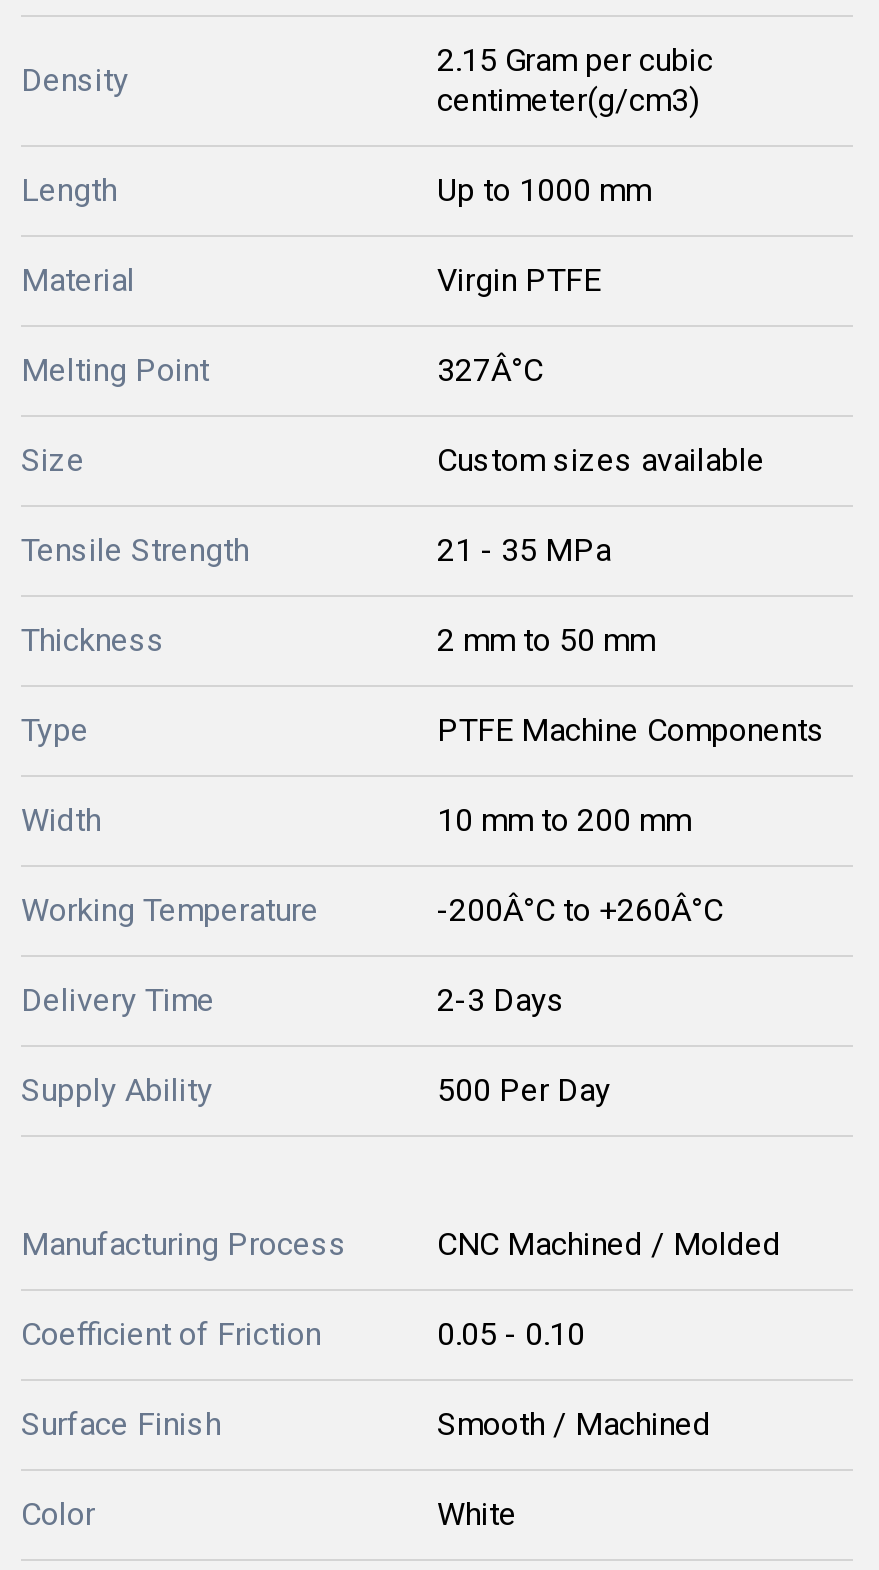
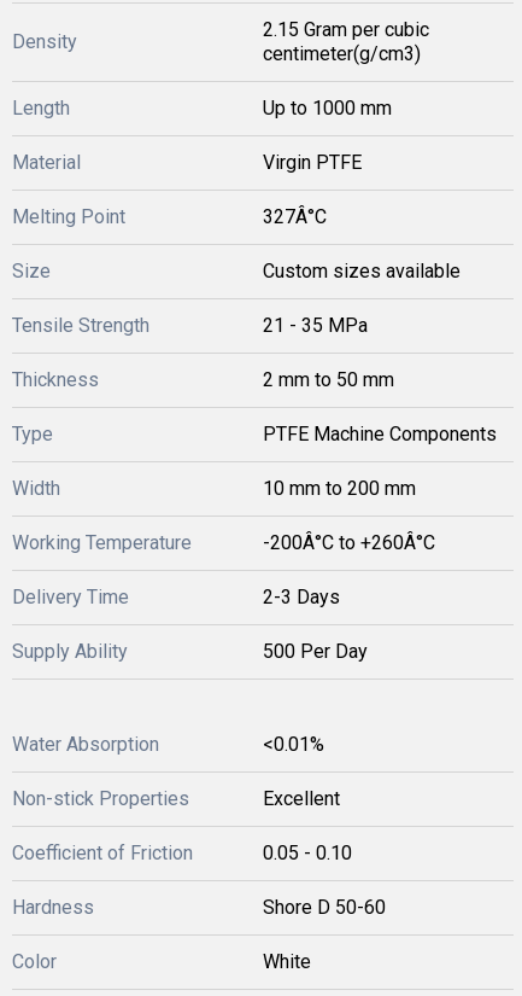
[21,1225,781,1263] Manufacturing Process | CNC Machined / Molded -> [12,733,340,810] Water Absorption | <0.01% | Non-stick Properties | Excellent
[21,1405,711,1443] Surface Finish | Smooth / Machined -> [12,896,386,919] Hardness | Shore D 50-60

